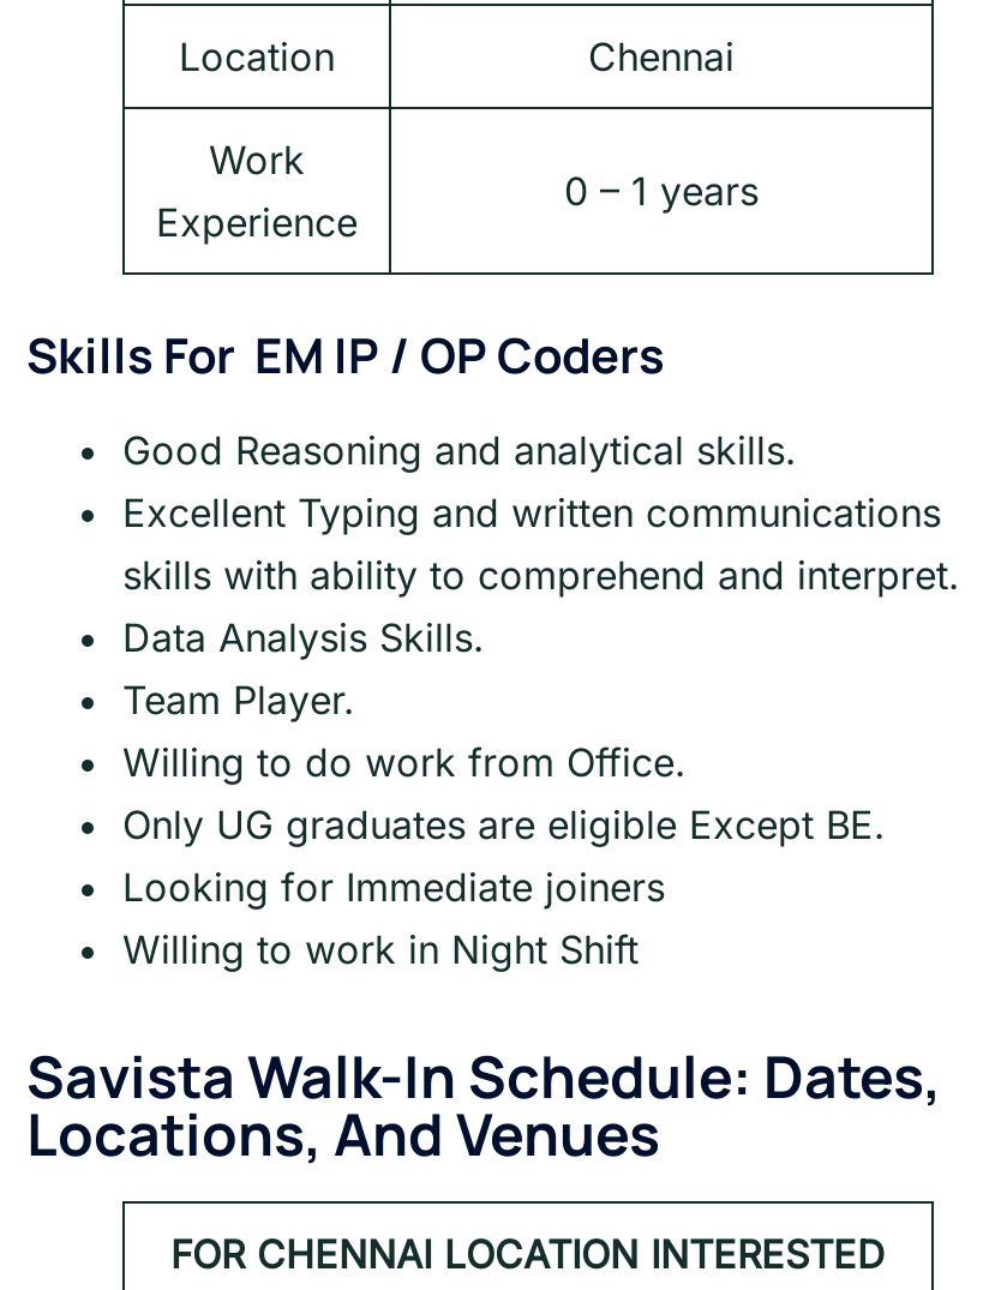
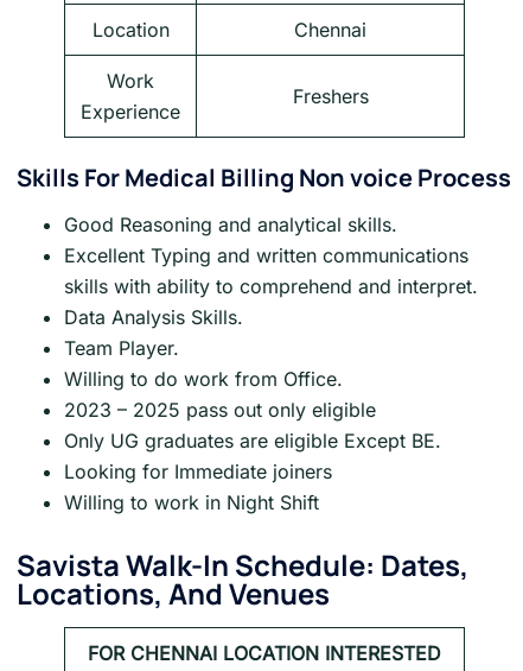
[564,166,759,214] 0 – 1 years -> [292,84,368,108] Freshers
[26,322,665,387] Skills For EM IP / OP Coders -> [17,161,511,193] Skills For Medical Billing Non voice Process
none -> [64,397,376,421] 2023 – 2025 pass out only eligible

